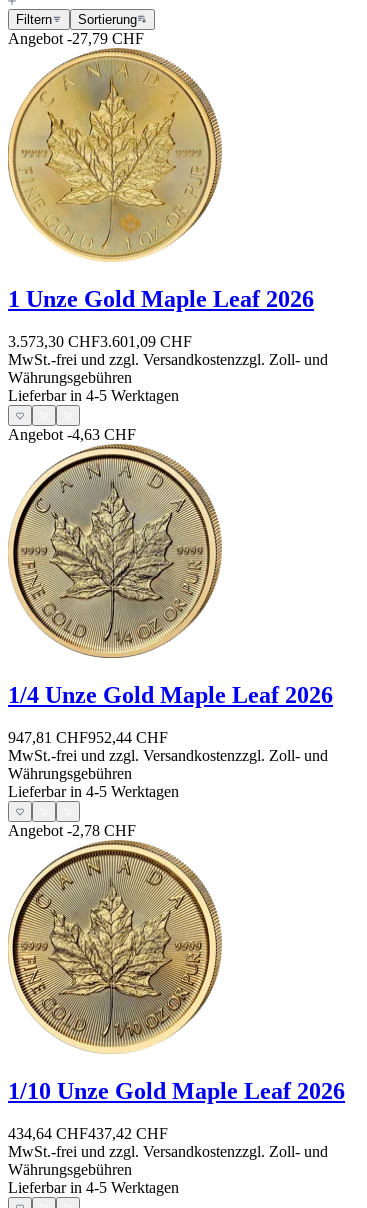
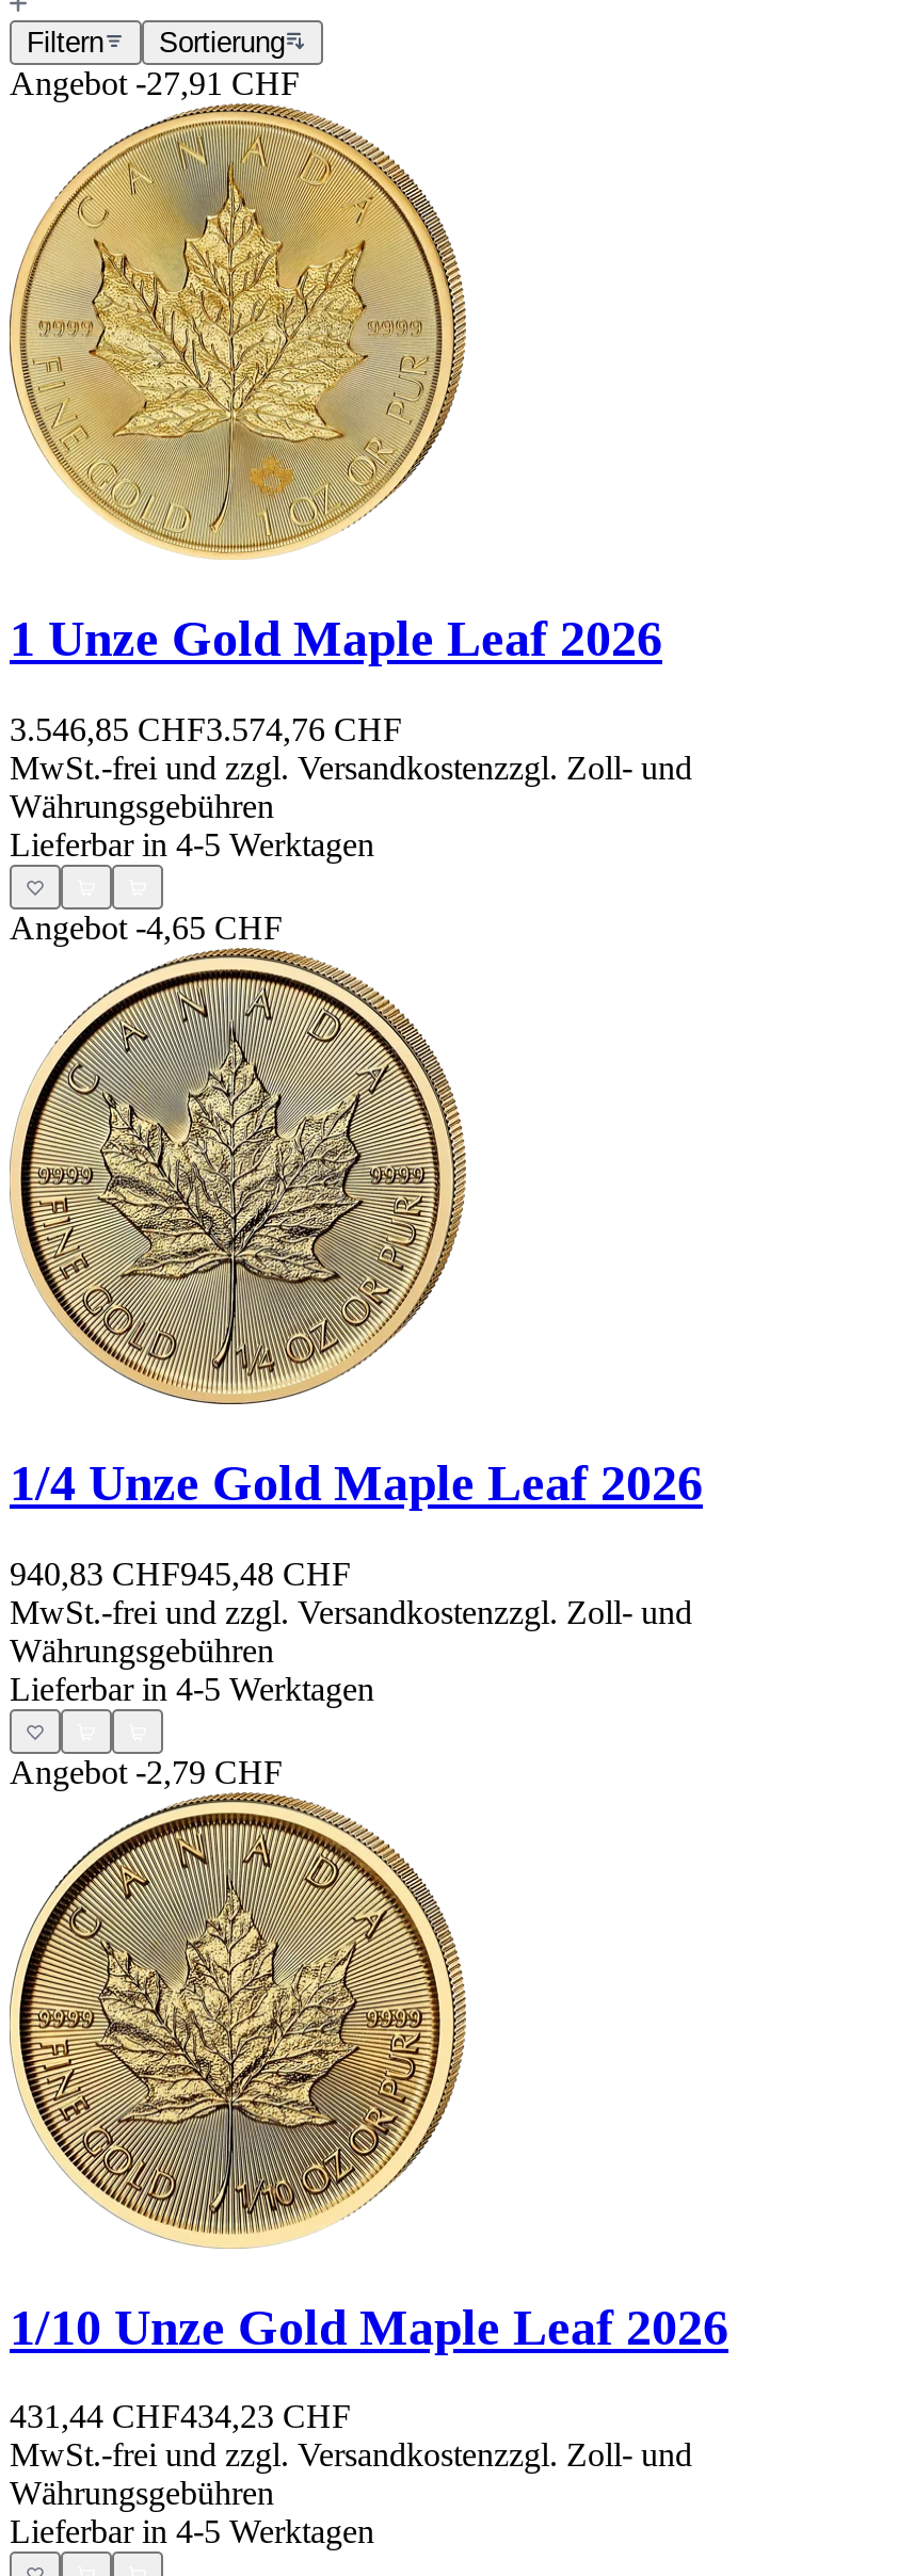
[8,30,144,47] Angebot-27,79 CHF -> [10,65,300,101] Angebot-27,91 CHF
[8,333,192,350] 3.573,30 CHF3.601,09 CHF -> [10,711,402,747] 3.546,85 CHF3.574,76 CHF
[8,426,136,443] Angebot-4,63 CHF -> [10,909,283,945] Angebot-4,65 CHF
[8,729,168,746] 947,81 CHF952,44 CHF -> [10,1555,351,1591] 940,83 CHF945,48 CHF
[8,822,136,839] Angebot-2,78 CHF -> [10,1753,283,1789] Angebot-2,79 CHF
[8,1125,168,1142] 434,64 CHF437,42 CHF -> [10,2399,351,2435] 431,44 CHF434,23 CHF

